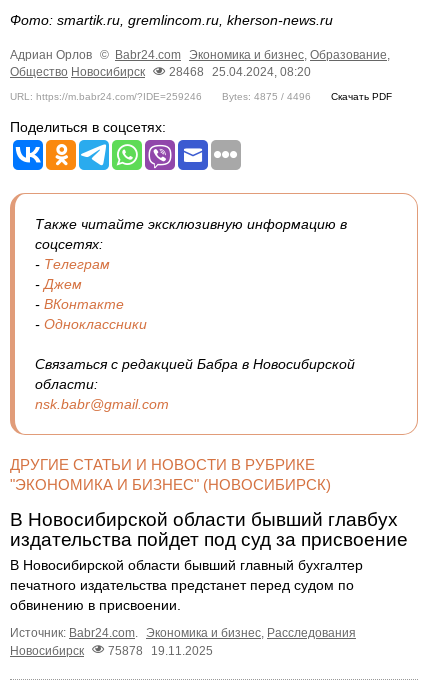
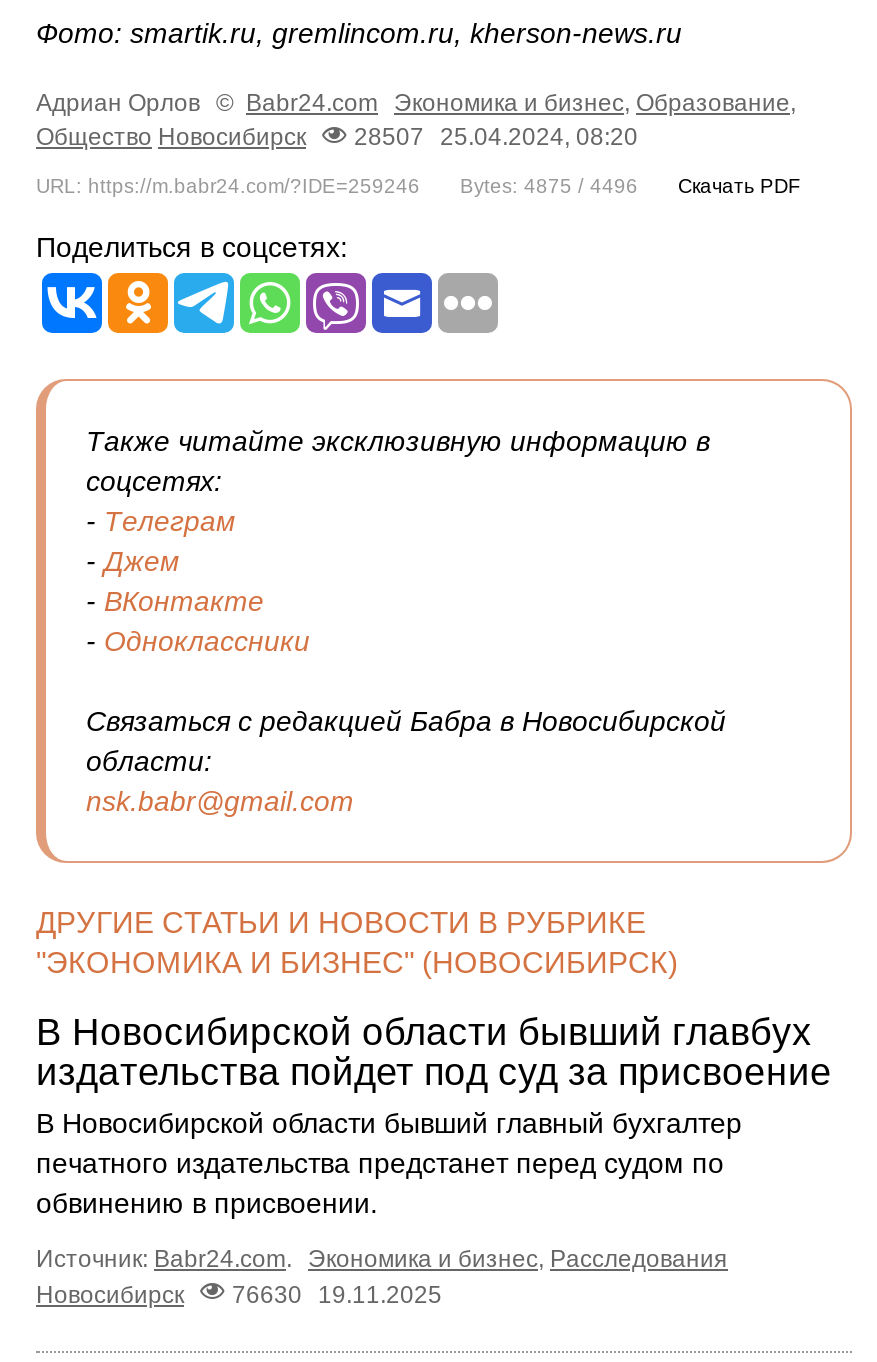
[10,65,311,79] Общество Новосибирск 28468 25.04.2024, 08:20 -> [36,124,638,152] Общество Новосибирск 28507 25.04.2024, 08:20
[10,644,213,658] Новосибирск 75878 19.11.2025 -> [36,1280,442,1308] Новосибирск 76630 19.11.2025

